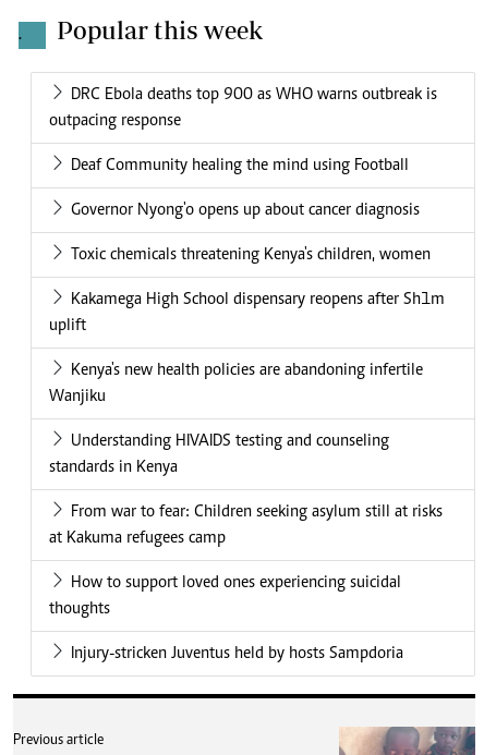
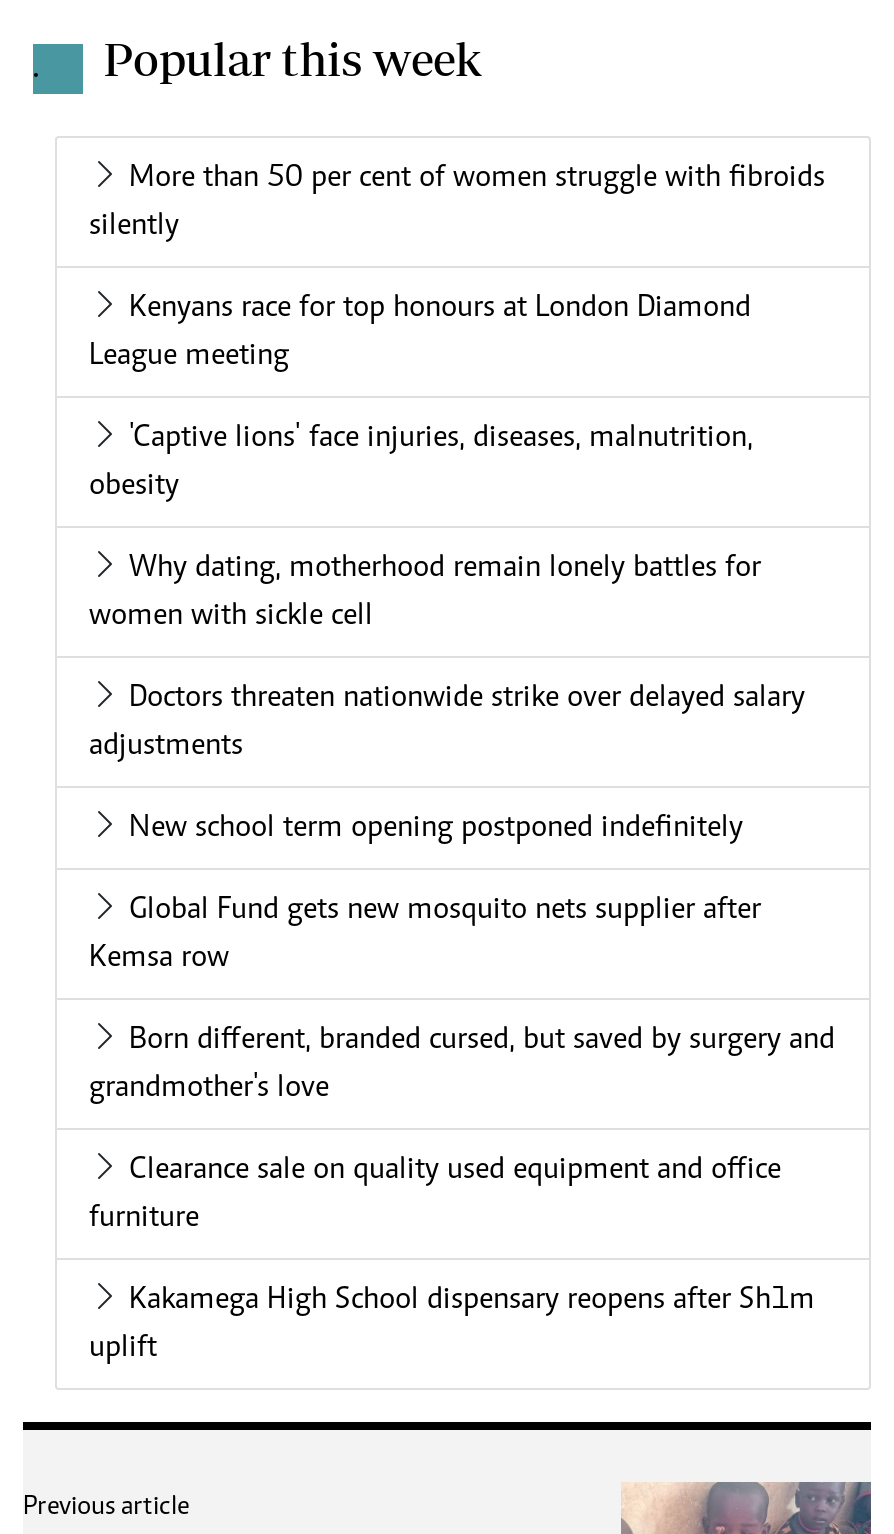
[49,86,437,264] DRC Ebola deaths top 900 as WHO warns outbreak is | outpacing response | Deaf Community healing the mind using Football | Governor Nyong'o opens up about cancer diagnosis | Toxic chemicals threatening Kenya's children, women -> [89,162,835,1234] More than 50 per cent of women struggle with fibroids | silently | Kenyans race for top honours at London Diamond | League meeting | 'Captive lions' face injuries, diseases, malnutrition, | obesity | Why dating, motherhood remain lonely battles for | women with sickle cell | Doctors threaten nationwide strike over delayed salary | adjustments | New school term opening postponed indefinitely | Global Fund gets new mosquito nets supplier after | Kemsa row | Born different, branded cursed, but saved by surgery and | grandmother's love | Clearance sale on quality used equipment and office | furniture
moved [49,291,445,334] -> [89,1284,815,1364]: Kakamega High School dispensary reopens after Sh1m | uplift
[49,362,443,662] Kenya's new health policies are abandoning infertile | Wanjiku | Understanding HIVAIDS testing and counseling | standards in Kenya | From war to fear: Children seeking asylum still at risks | at Kakuma refugees camp | How to support loved ones experiencing suicidal | thoughts | Injury-stricken Juventus held by hosts Sampdoria -> none

